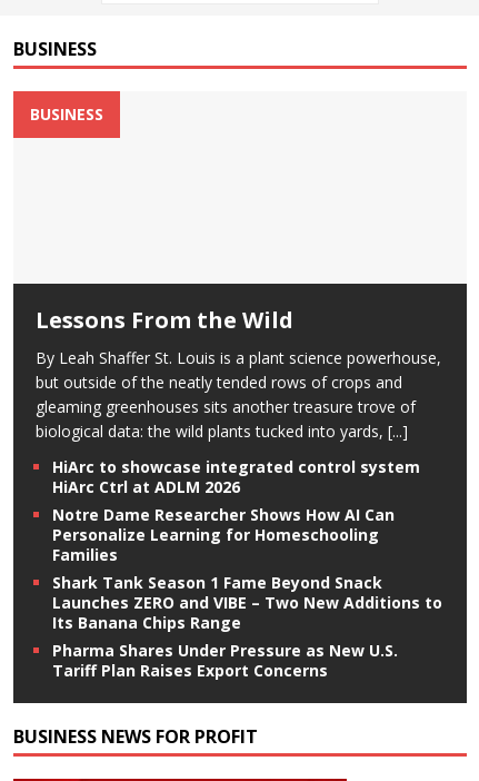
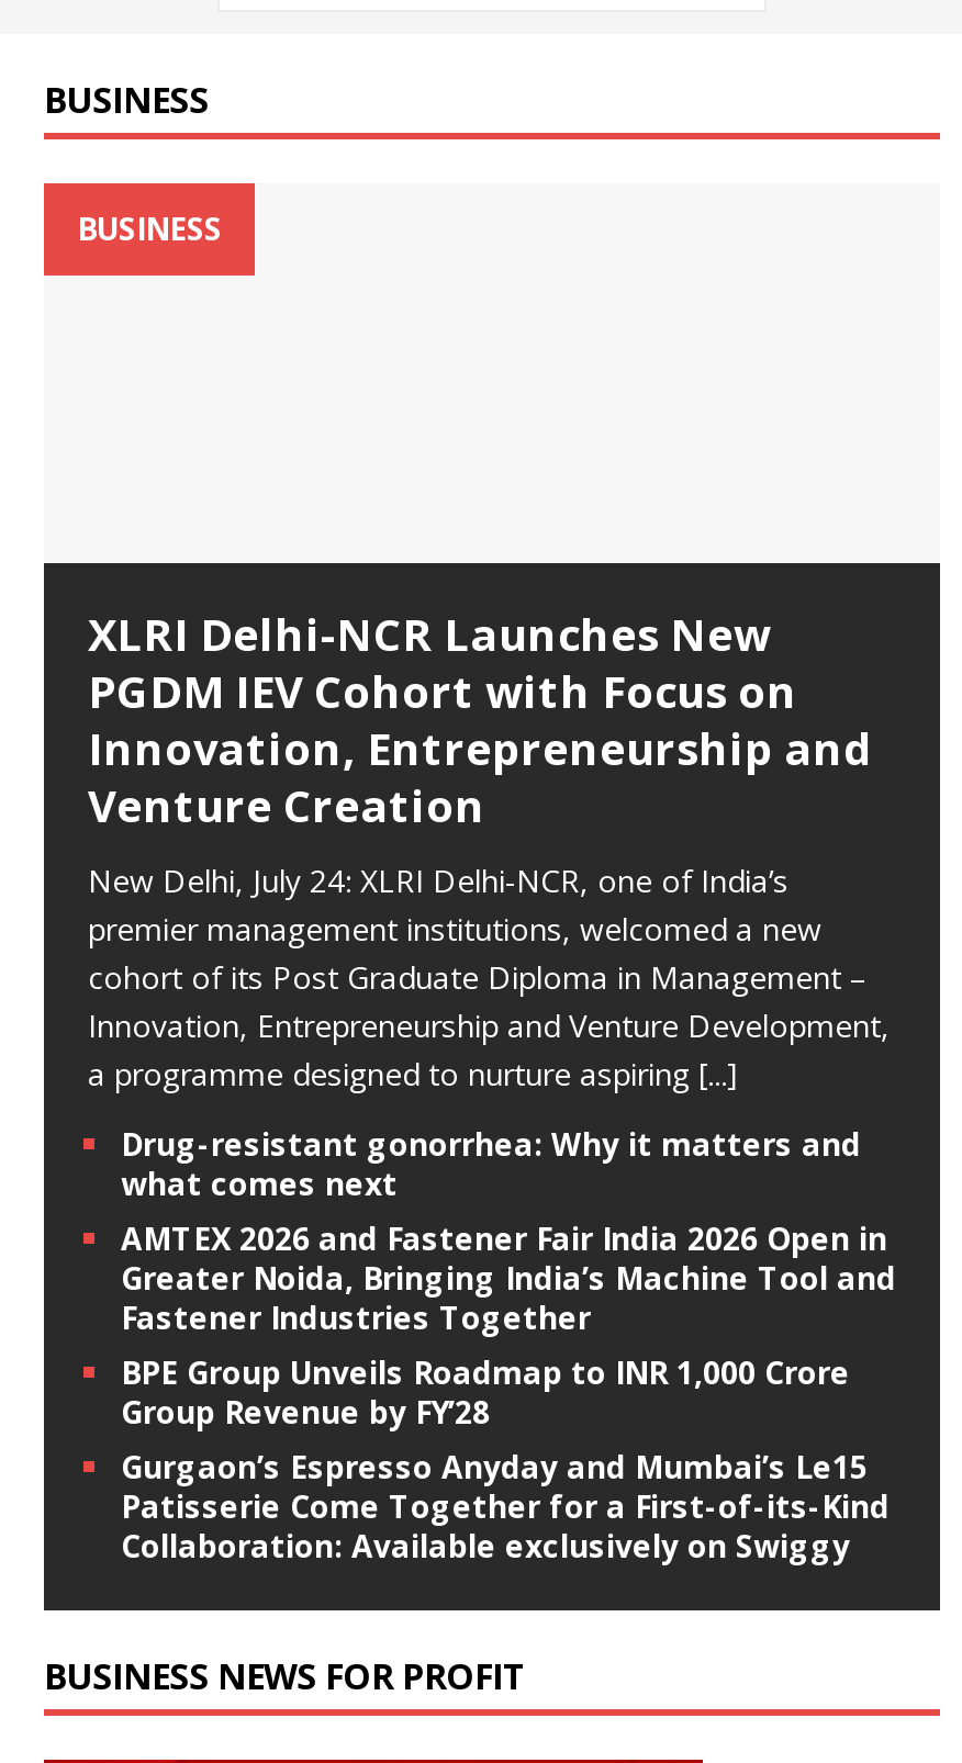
[36,305,441,442] Lessons From the Wild | By Leah Shaffer St. Louis is a plant science powerhouse, | but outside of the neatly tended rows of crops and | gleaming greenhouses sits another treasure trove of | biological data: the wild plants tucked into yards, [...] -> [88,605,890,1094] XLRI Delhi-NCR Launches New | PGDM IEV Cohort with Focus on | Innovation, Entrepreneurship and | Venture Creation | New Delhi, July 24: XLRI Delhi-NCR, one of India’s | premier management institutions, welcomed a new | cohort of its Post Graduate Diploma in Management – | Innovation, Entrepreneurship and Venture Development, | a programme designed to nurture aspiring [...]
[52,457,442,681] HiArc to showcase integrated control system | HiArc Ctrl at ADLM 2026 | Notre Dame Researcher Shows How AI Can | Personalize Learning for Homeschooling | Families | Shark Tank Season 1 Fame Beyond Snack | Launches ZERO and VIBE – Two New Additions to | Its Banana Chips Range | Pharma Shares Under Pressure as New U.S. | Tariff Plan Raises Export Concerns -> [121,1123,896,1567] Drug-resistant gonorrhea: Why it matters and | what comes next | AMTEX 2026 and Fastener Fair India 2026 Open in | Greater Noida, Bringing India’s Machine Tool and | Fastener Industries Together | BPE Group Unveils Roadmap to INR 1,000 Crore | Group Revenue by FY’28 | Gurgaon’s Espresso Anyday and Mumbai’s Le15 | Patisserie Come Together for a First-of-its-Kind | Collaboration: Available exclusively on Swiggy

